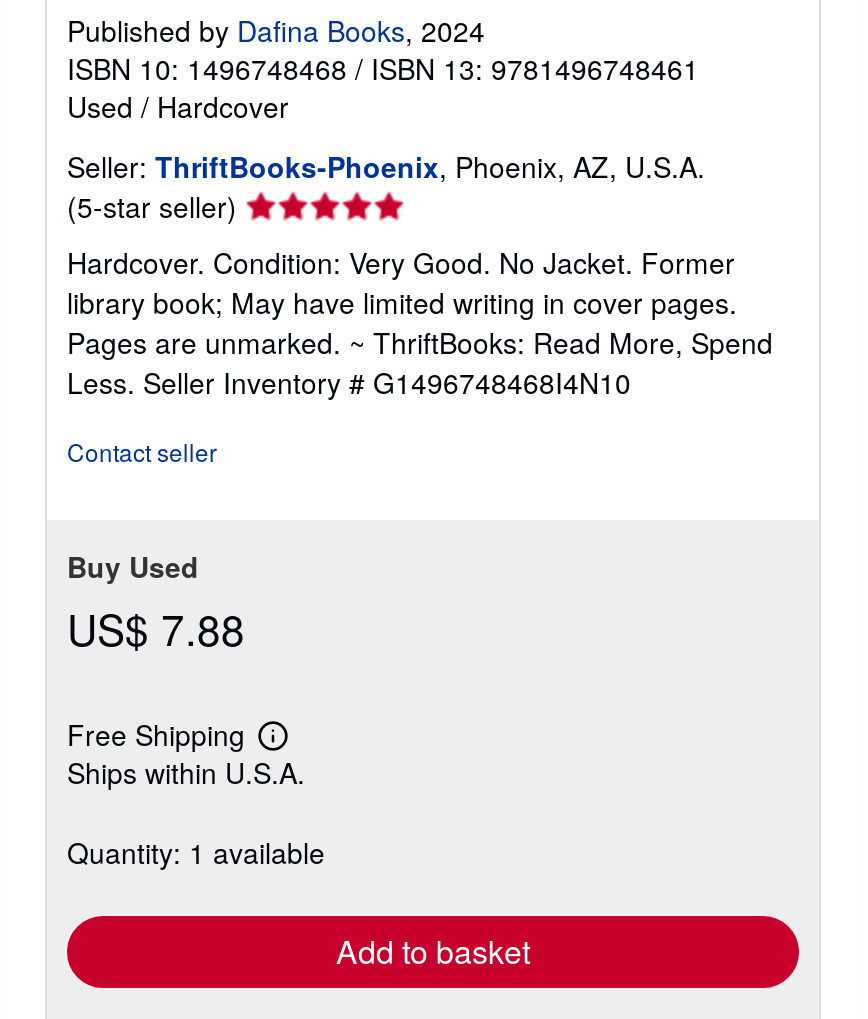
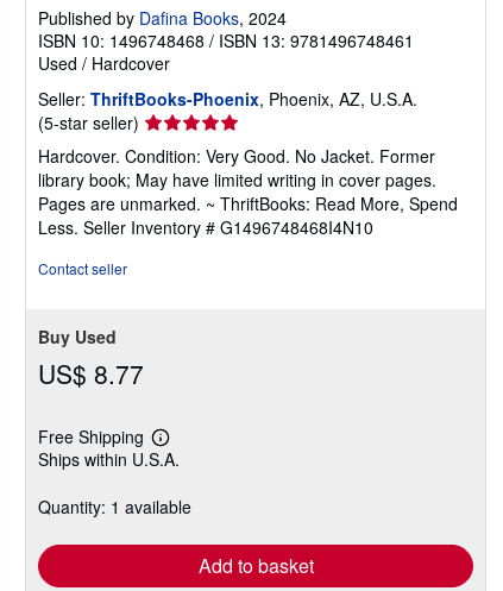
[67,598,245,658] US$ 7.88 -> [38,355,144,391] US$ 8.77

